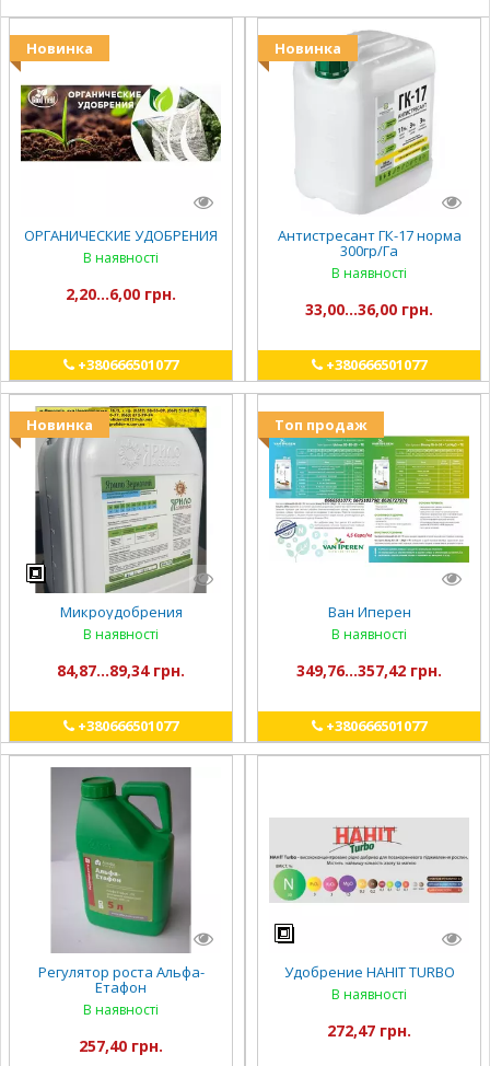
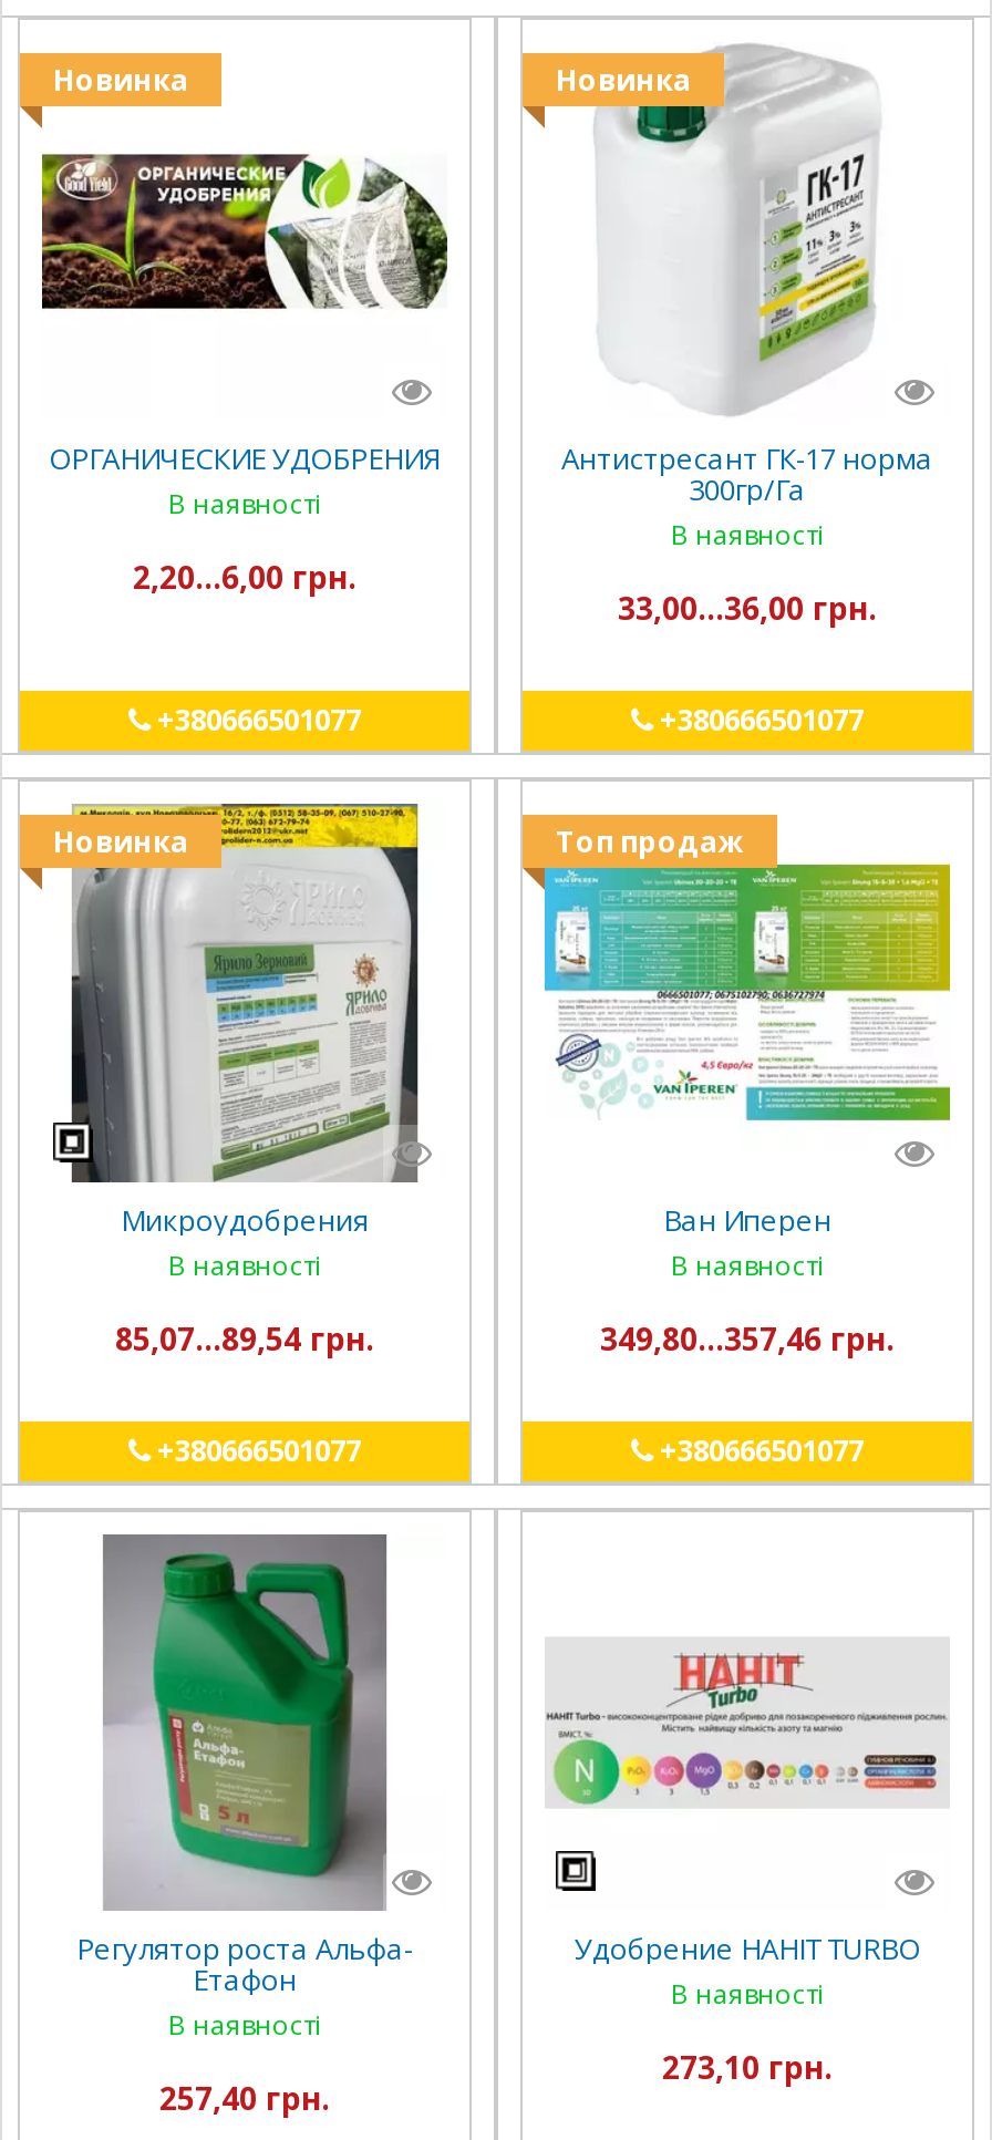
[57,660,185,680] 84,87...89,34 грн. -> [115,1317,374,1359] 85,07...89,54 грн.
[296,660,442,680] 349,76...357,42 грн. -> [600,1317,895,1359] 349,80...357,46 грн.
[327,1020,411,1041] 272,47 грн. -> [662,2047,833,2089] 273,10 грн.

